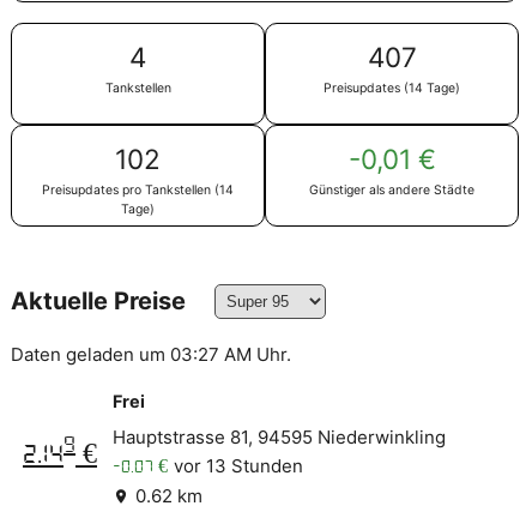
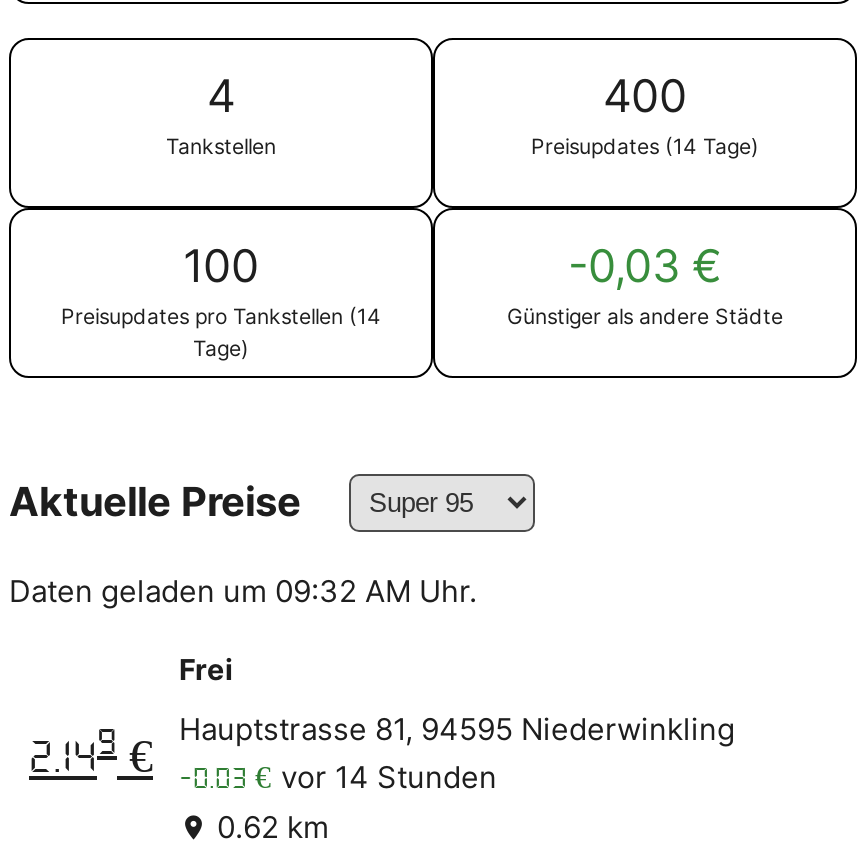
[367,41,416,73] 407 -> [603,68,687,122] 400
[115,143,161,175] 102 -> [183,238,259,292] 100
[348,143,436,175] -0,01 € -> [568,238,722,292] -0,03 €
[11,343,291,366] Daten geladen um 03:27 AM Uhr. -> [9,572,477,610] Daten geladen um 09:32 AM Uhr.
[113,454,303,477] -0.07 € vor 13 Stunden -> [179,758,497,796] -0.03 € vor 14 Stunden

